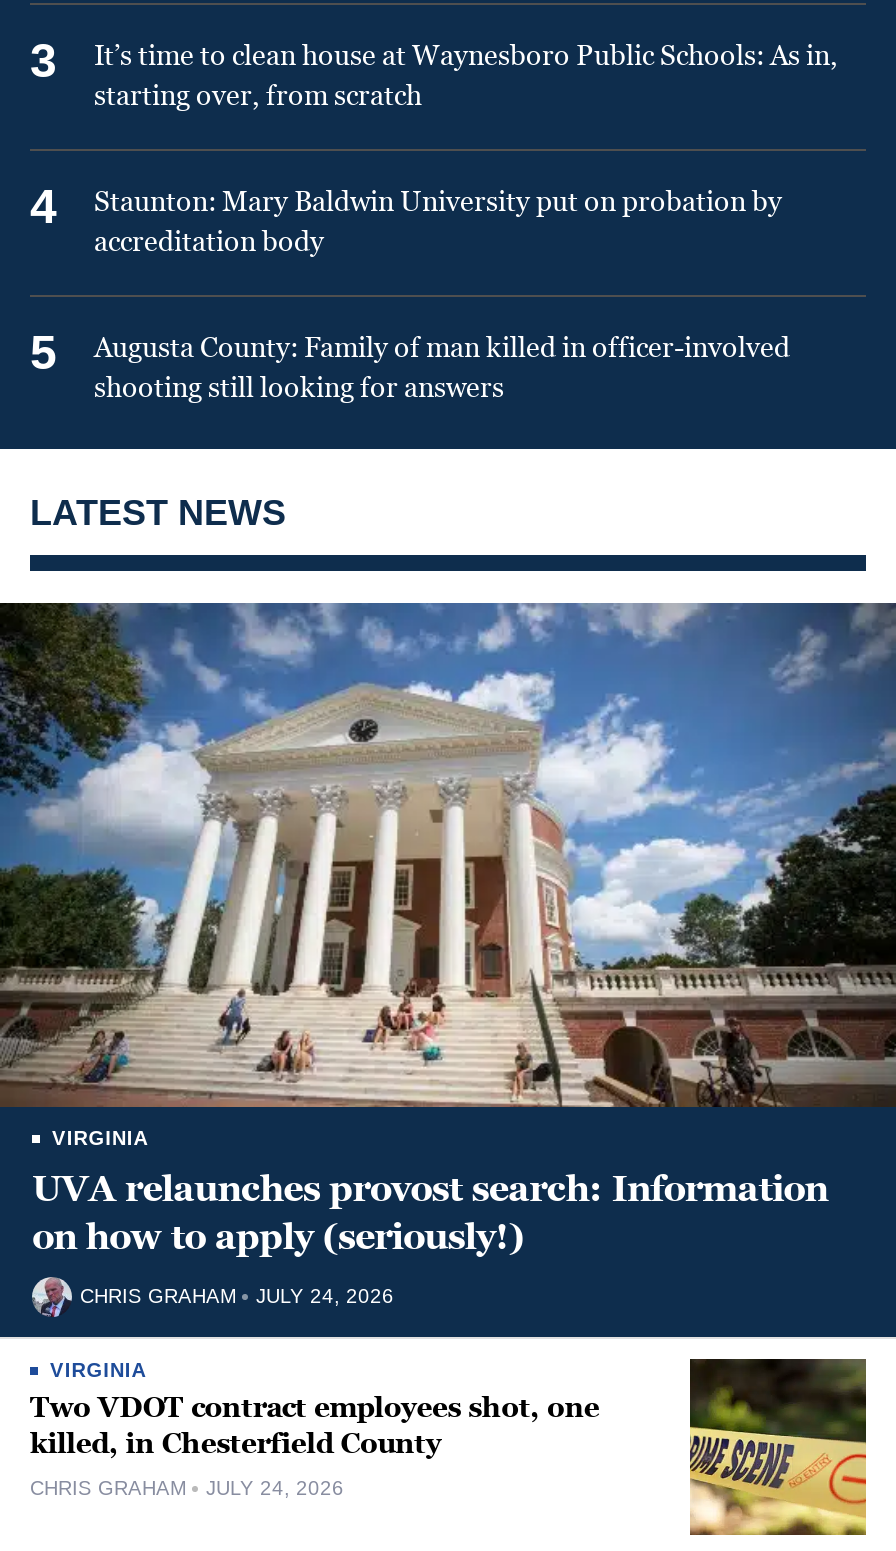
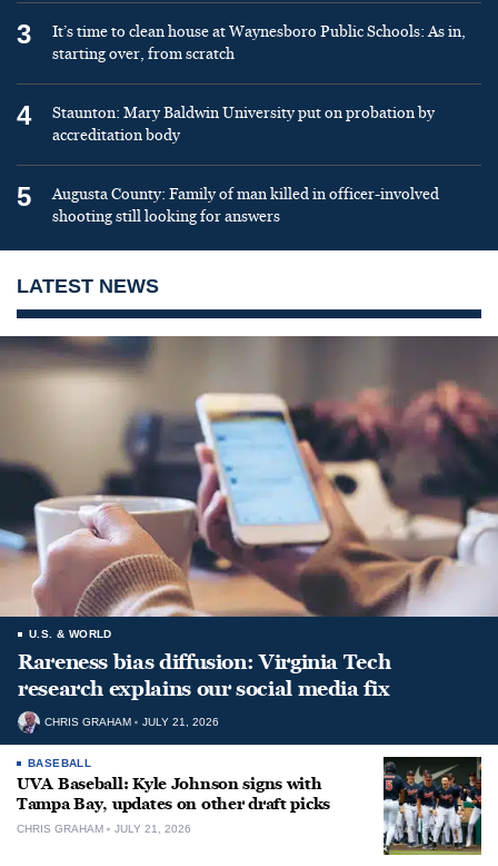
[6,601,890,1261] [image] | VIRGINIA | UVA relaunches provost search: Information | on how to apply (seriously!) -> [3,335,495,702] [image] | U.S. & WORLD | Rareness bias diffusion: Virginia Tech | research explains our social media fix
[80,1285,394,1307] CHRIS GRAHAM JULY 24, 2026 -> [44,716,219,728] CHRIS GRAHAM JULY 21, 2026
[30,1359,599,1463] VIRGINIA | Two VDOT contract employees shot, one | killed, in Chesterfield County -> [17,757,330,815] BASEBALL | UVA Baseball: Kyle Johnson signs with | Tampa Bay, updates on other draft picks
[688,1359,868,1537] [image] -> [382,758,482,856] [image]
[30,1477,344,1499] CHRIS GRAHAM JULY 24, 2026 -> [17,822,191,835] CHRIS GRAHAM JULY 21, 2026

